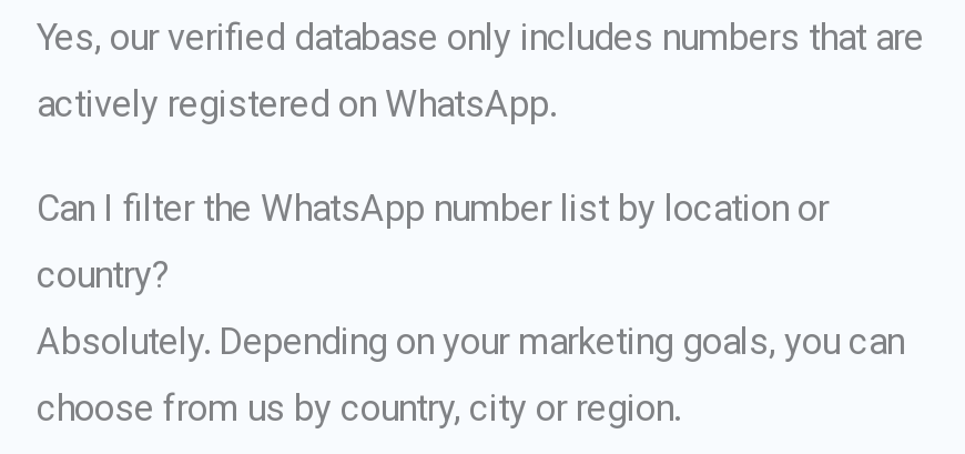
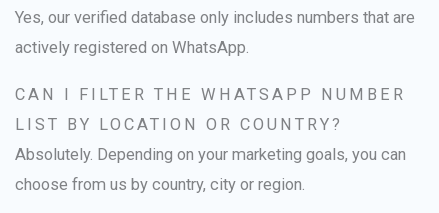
[37,186,829,228] Can I filter the WhatsApp number list by location or -> [15,85,406,104] CAN I FILTER THE WHATSAPP NUMBER
[37,253,170,295] country? -> [15,115,343,134] LIST BY LOCATION OR COUNTRY?

